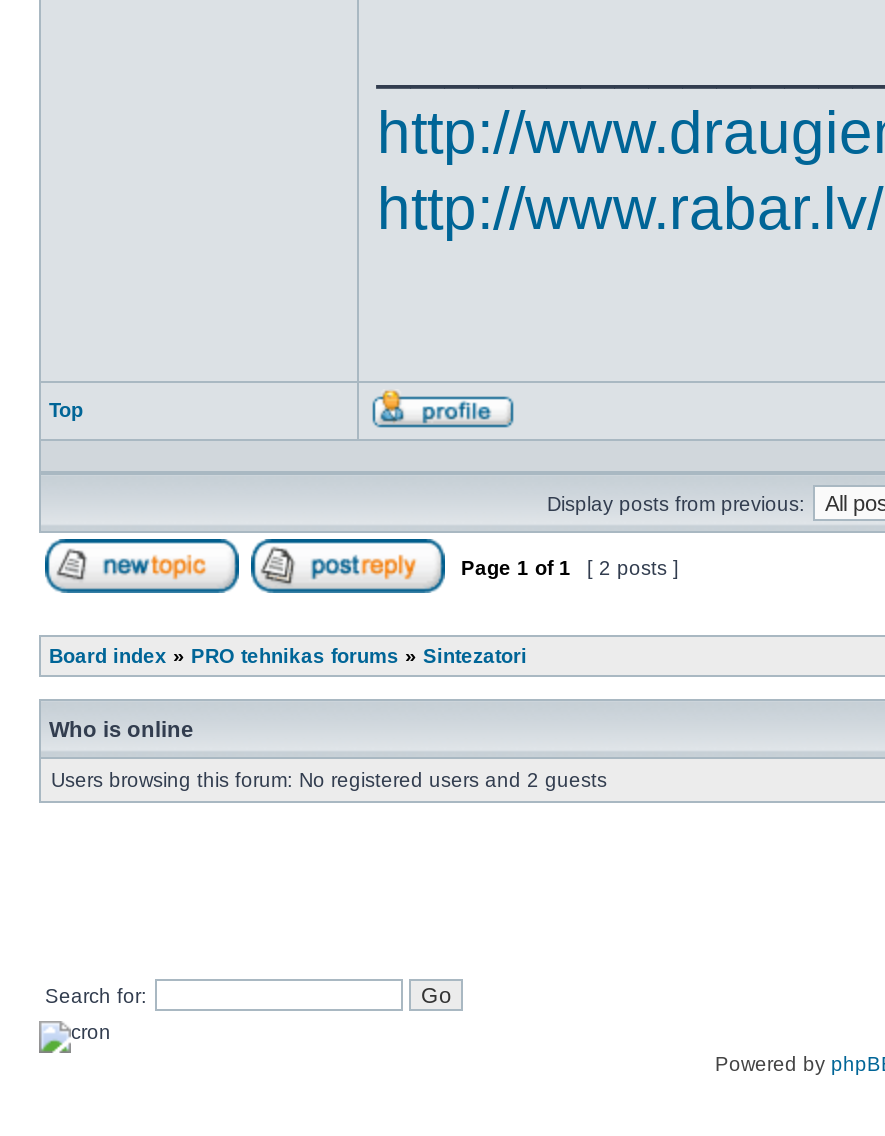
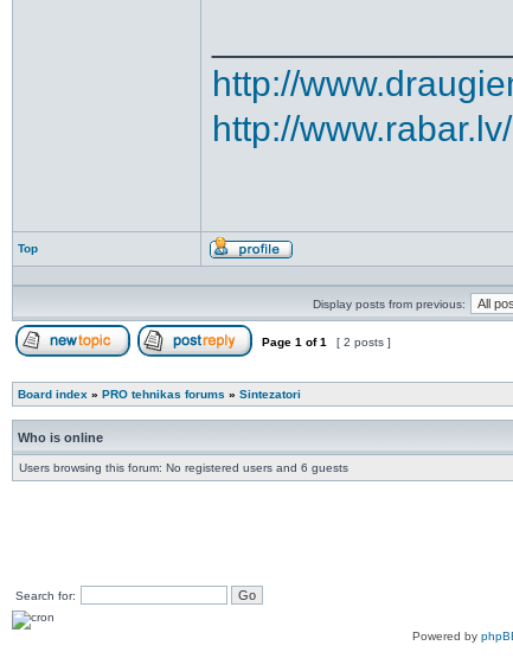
[51,769,607,791] Users browsing this forum: No registered users and 2 guests -> [19,461,348,474] Users browsing this forum: No registered users and 6 guests

